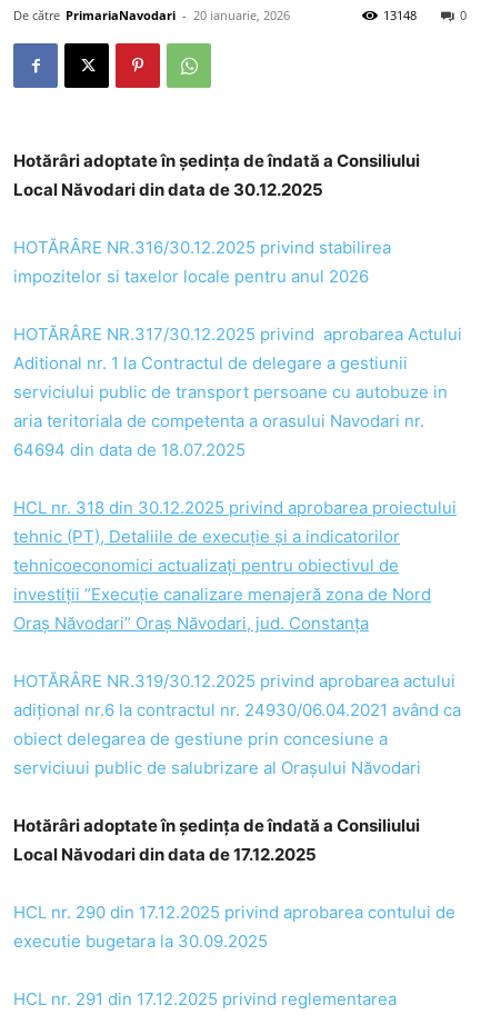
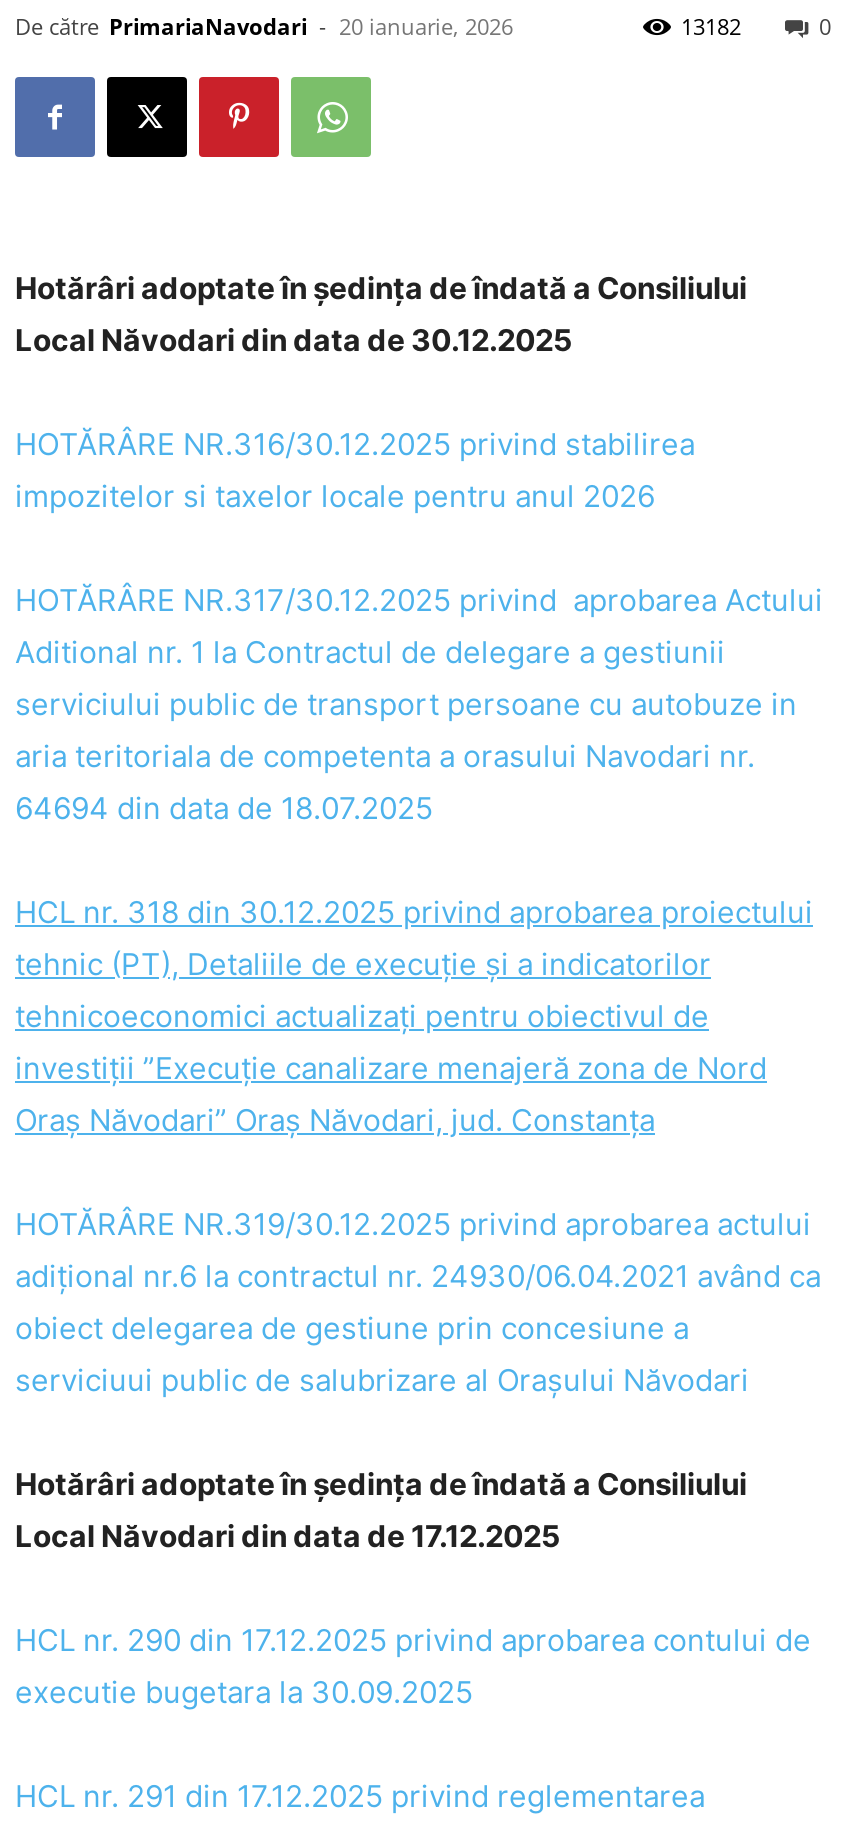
[383,7,417,23] 13148 -> [681,11,741,41] 13182

